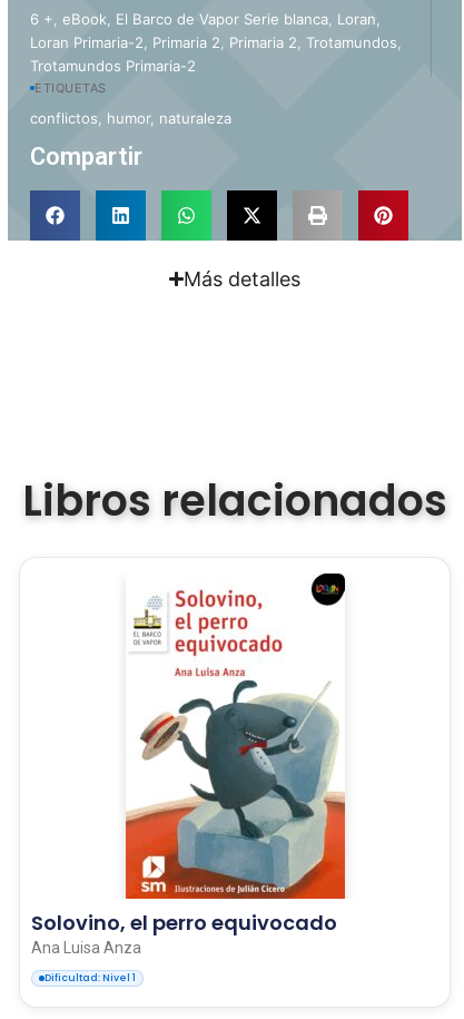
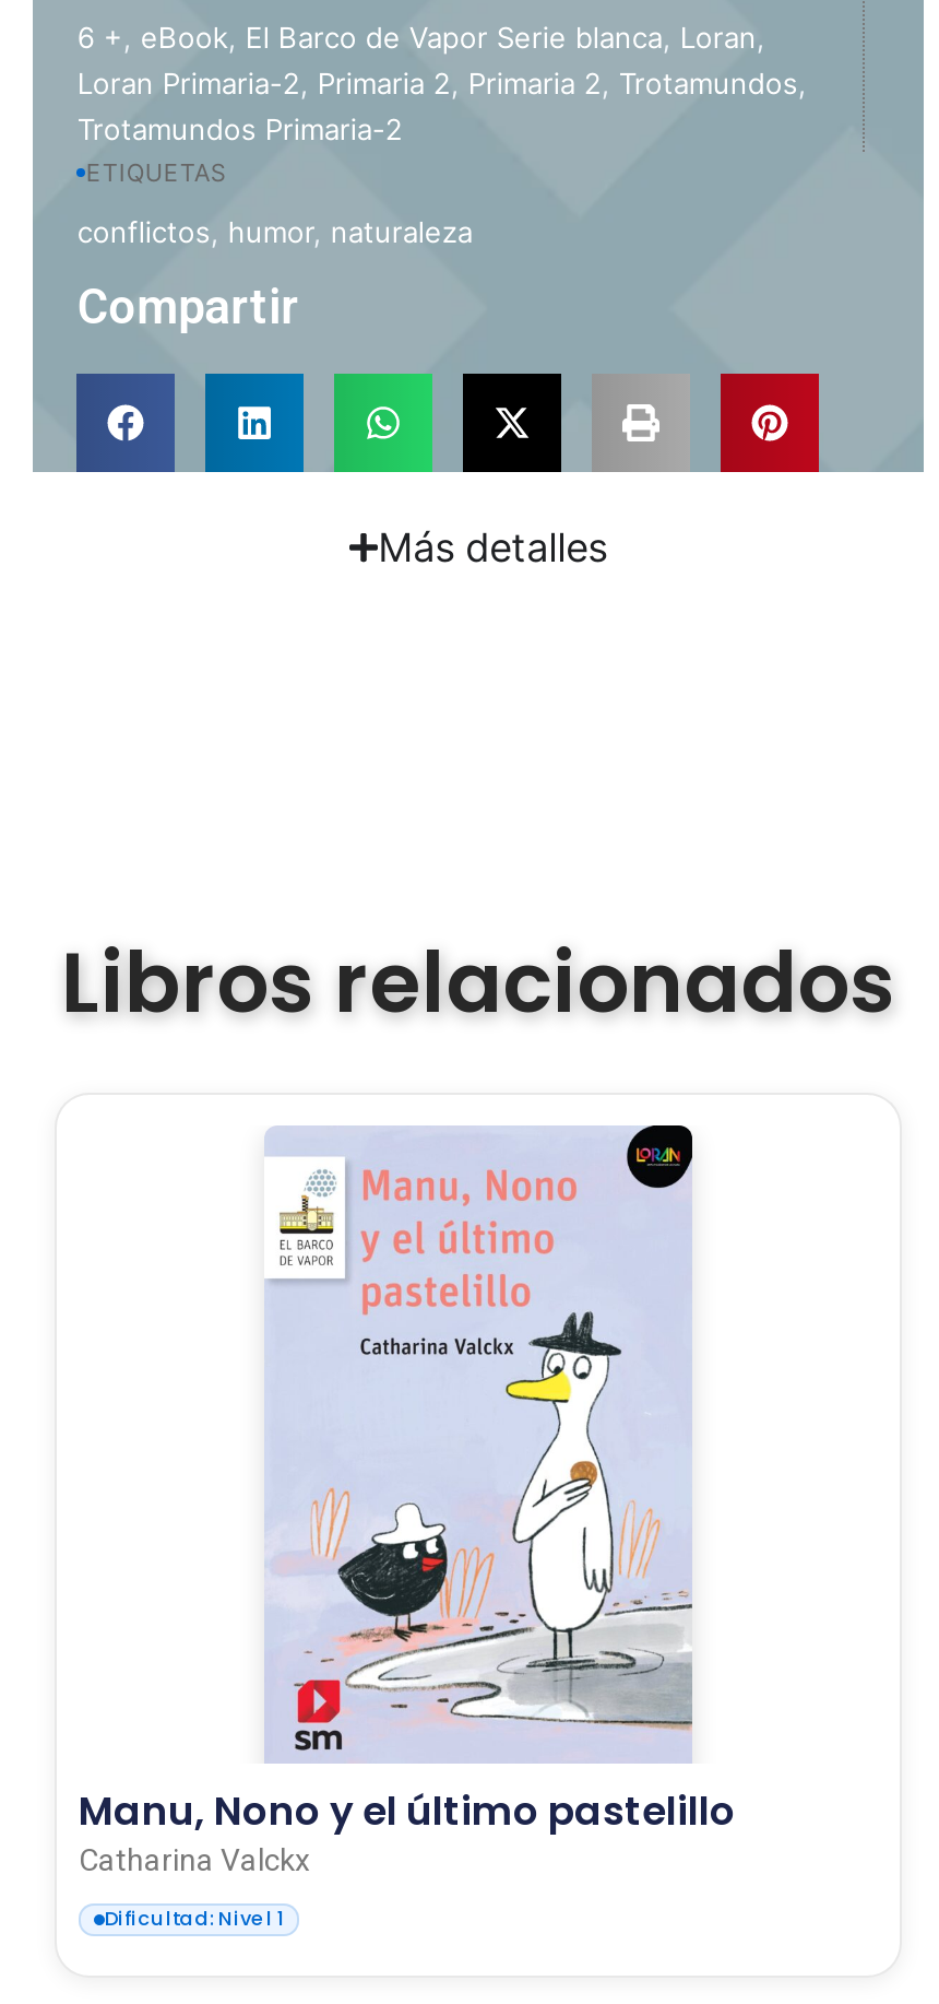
[31,575,346,957] [image] | Solovino, el perro equivocado | Ana Luisa Anza -> [79,1125,736,1878] [image] | Manu, Nono y el último pastelillo | Catharina Valckx

